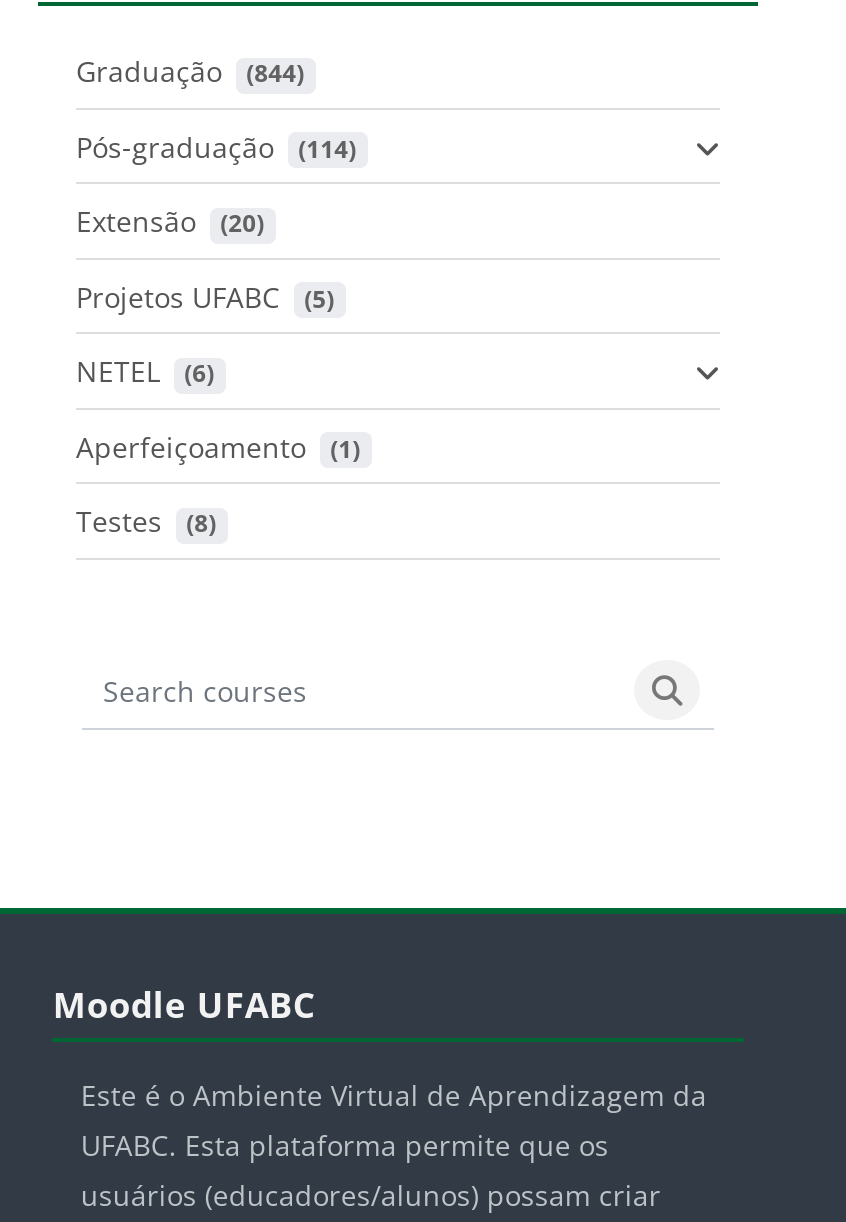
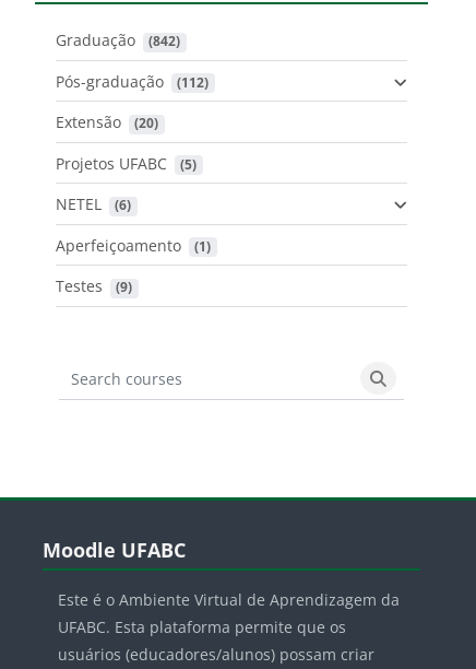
[76,53,304,91] Graduação (844) -> [56,30,180,51] Graduação (842)
[76,128,356,166] Pós-graduação (114) -> [56,71,209,92] Pós-graduação (112)
[76,503,216,541] Testes (8) -> [56,276,132,297] Testes (9)

